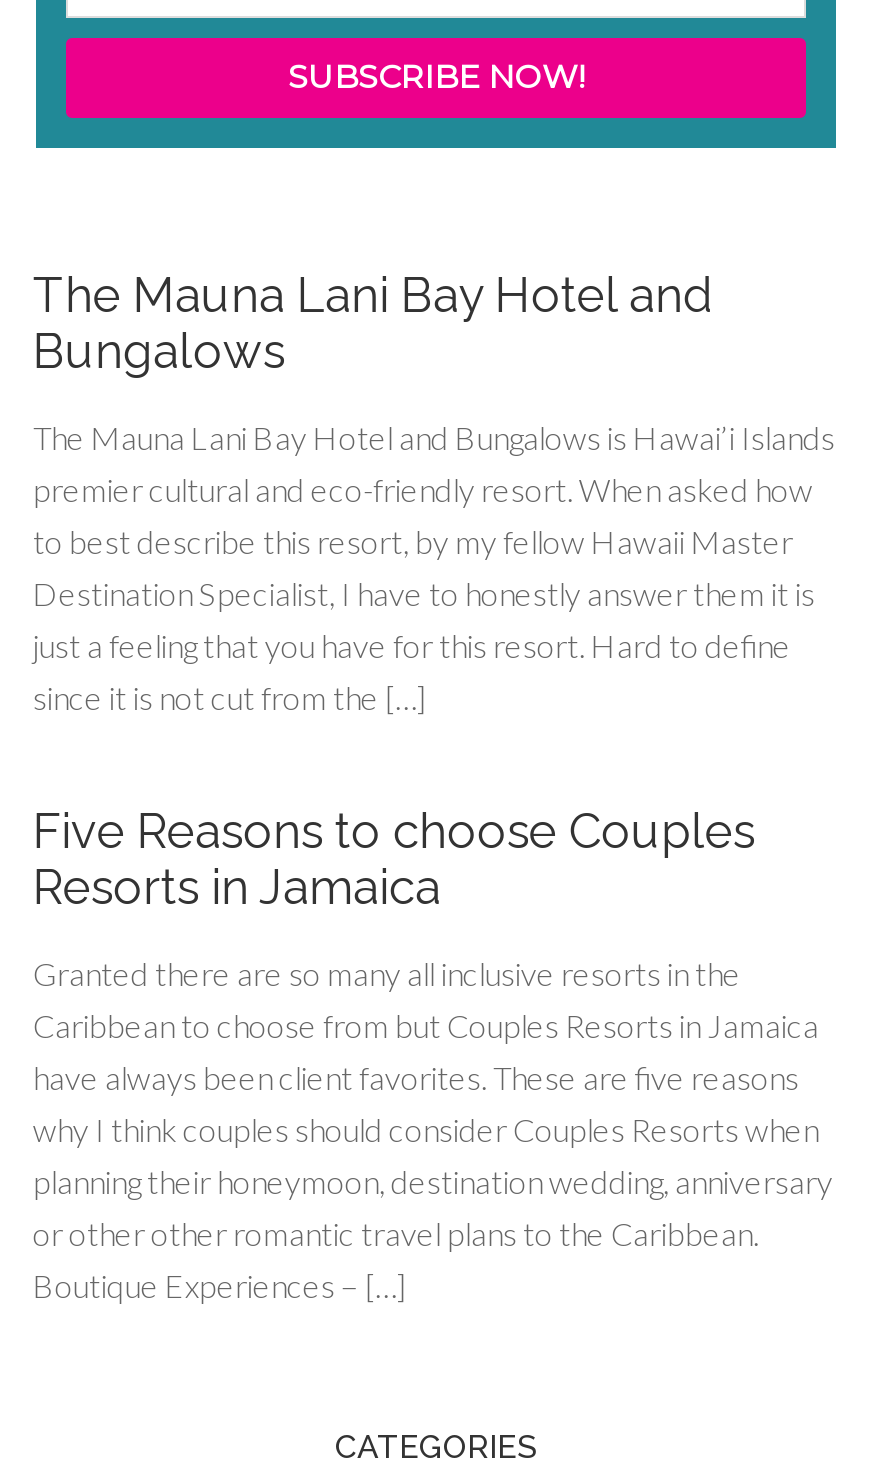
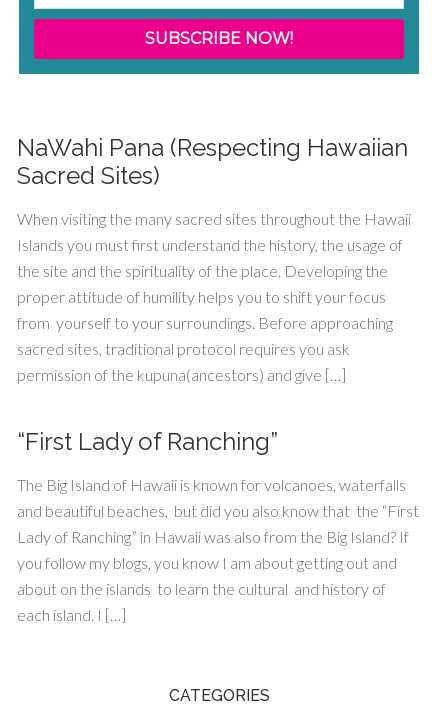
[33,265,713,379] The Mauna Lani Bay Hotel and | Bungalows -> [17,133,408,190] NaWahi Pana (Respecting Hawaiian | Sacred Sites)
[33,417,835,715] The Mauna Lani Bay Hotel and Bungalows is Hawai’i Islands | premier cultural and eco-friendly resort. When asked how | to best describe this resort, by my fellow Hawaii Master | Destination Specialist, I have to honestly answer them it is | just a feeling that you have for this resort. Hard to define | since it is not cut from the […] -> [17,209,411,384] When visiting the many sacred sites throughout the Hawaii | Islands you must first understand the history, the usage of | the site and the spirituality of the place. Developing the | proper attitude of humility helps you to shift your focus | from yourself to your surroundings. Before approaching | sacred sites, traditional protocol requires you ask | permission of the kupuna(ancestors) and give […]
[33,801,755,915] Five Reasons to choose Couples | Resorts in Jamaica -> [17,427,278,456] “First Lady of Ranching”
[33,953,833,1303] Granted there are so many all inclusive resorts in the | Caribbean to choose from but Couples Resorts in Jamaica | have always been client favorites. These are five reasons | why I think couples should consider Couples Resorts when | planning their honeymoon, destination wedding, anniversary | or other other romantic travel plans to the Caribbean. | Boutique Experiences – […] -> [17,475,419,624] The Big Island of Hawaii is known for volcanoes, waterfalls | and beautiful beaches, but did you also know that the “First | Lady of Ranching” in Hawaii was also from the Big Island? If | you follow my blogs, you know I am about getting out and | about on the islands to learn the cultural and history of | each island. I […]

